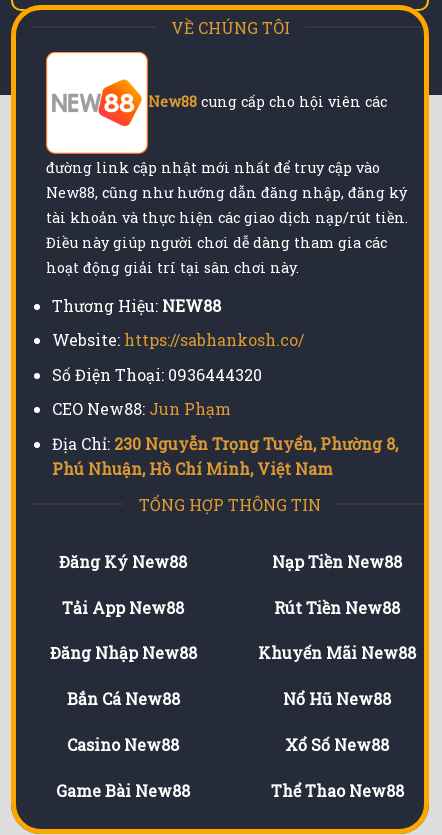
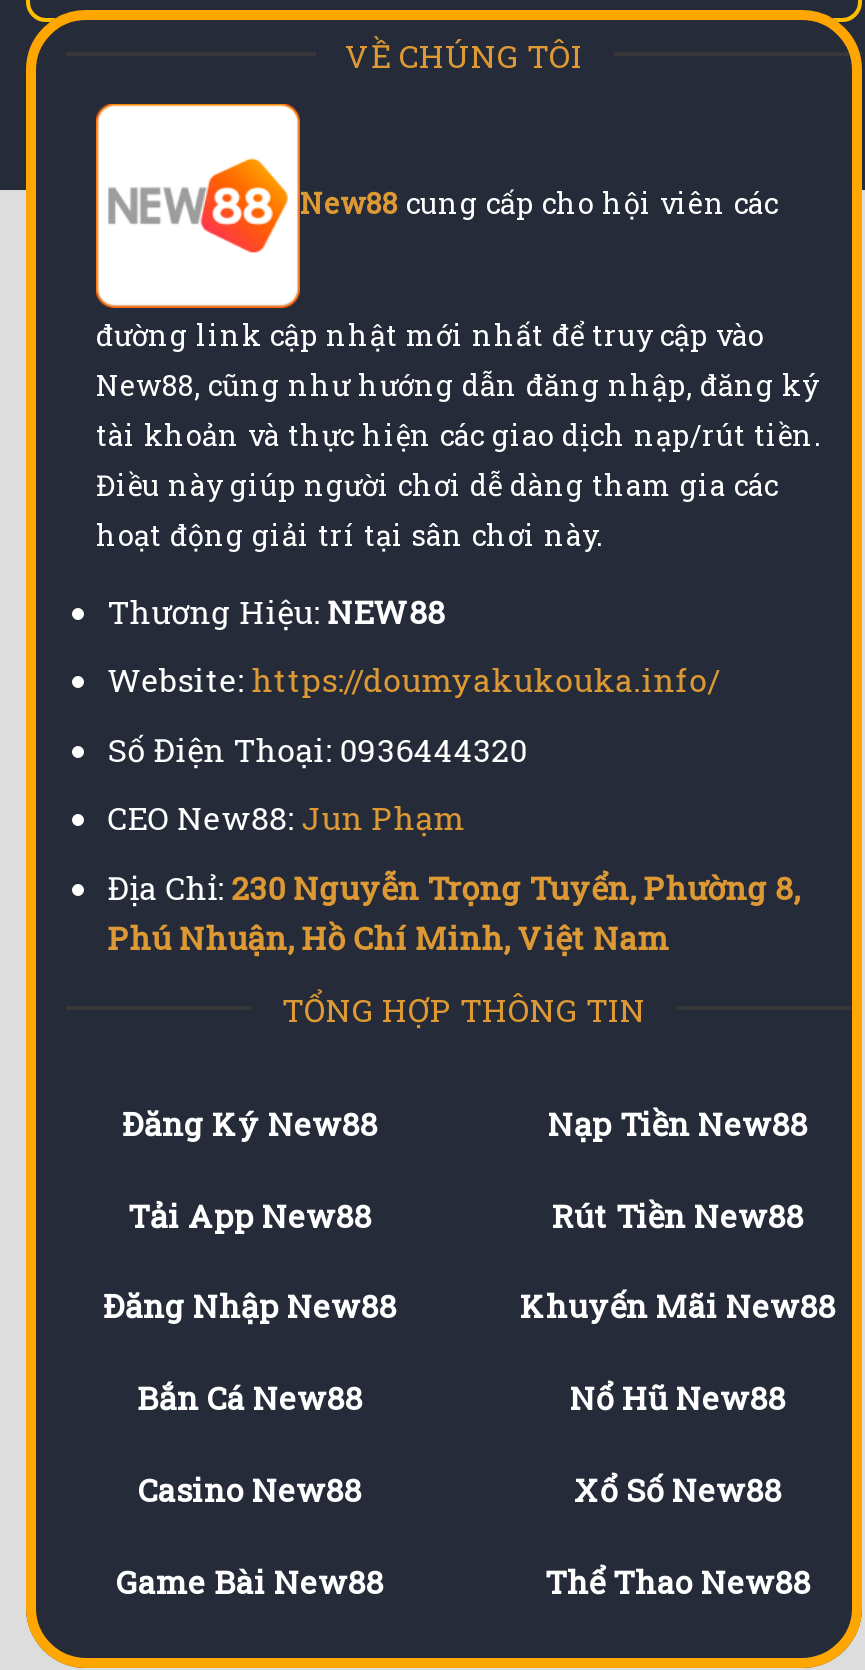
[52,329,304,350] Website: https://sabhankosh.co/ -> [108,658,720,700] Website: https://doumyakukouka.info/

